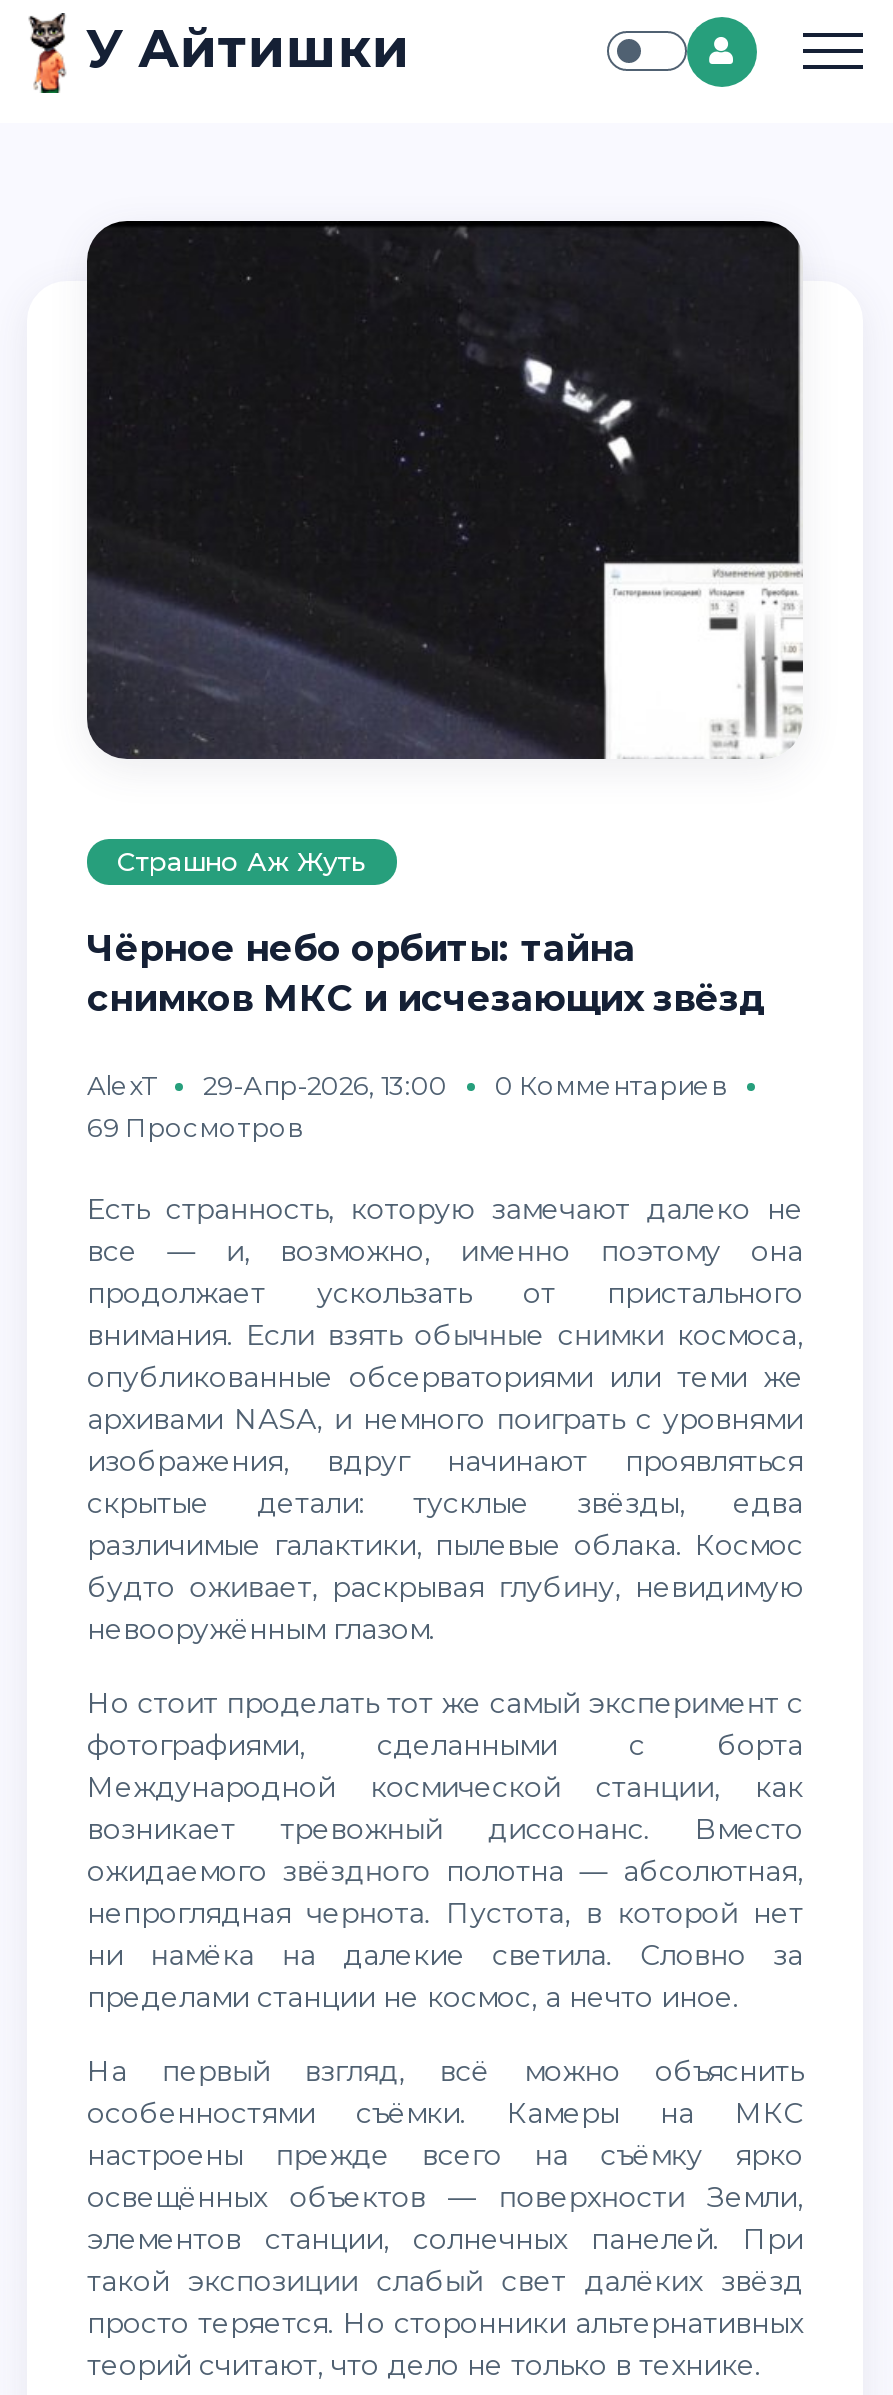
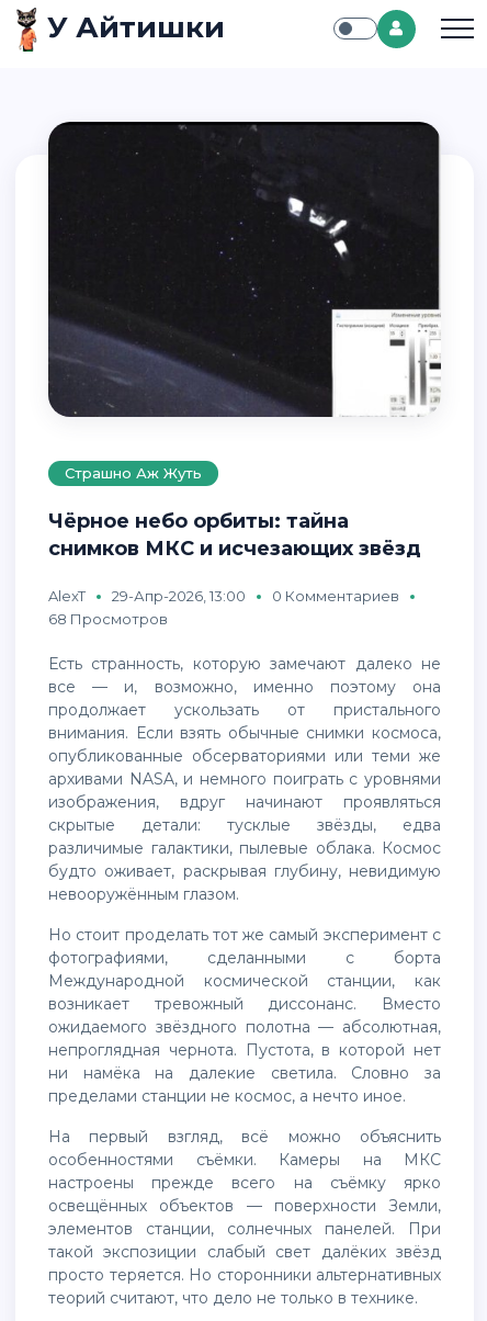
[87,1111,303,1143] 69 Просмотров -> [48,610,168,627] 68 Просмотров

